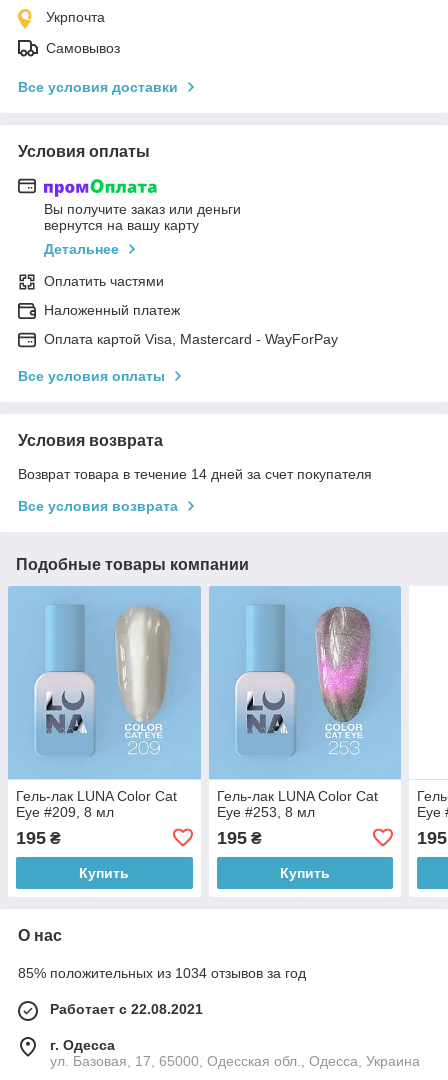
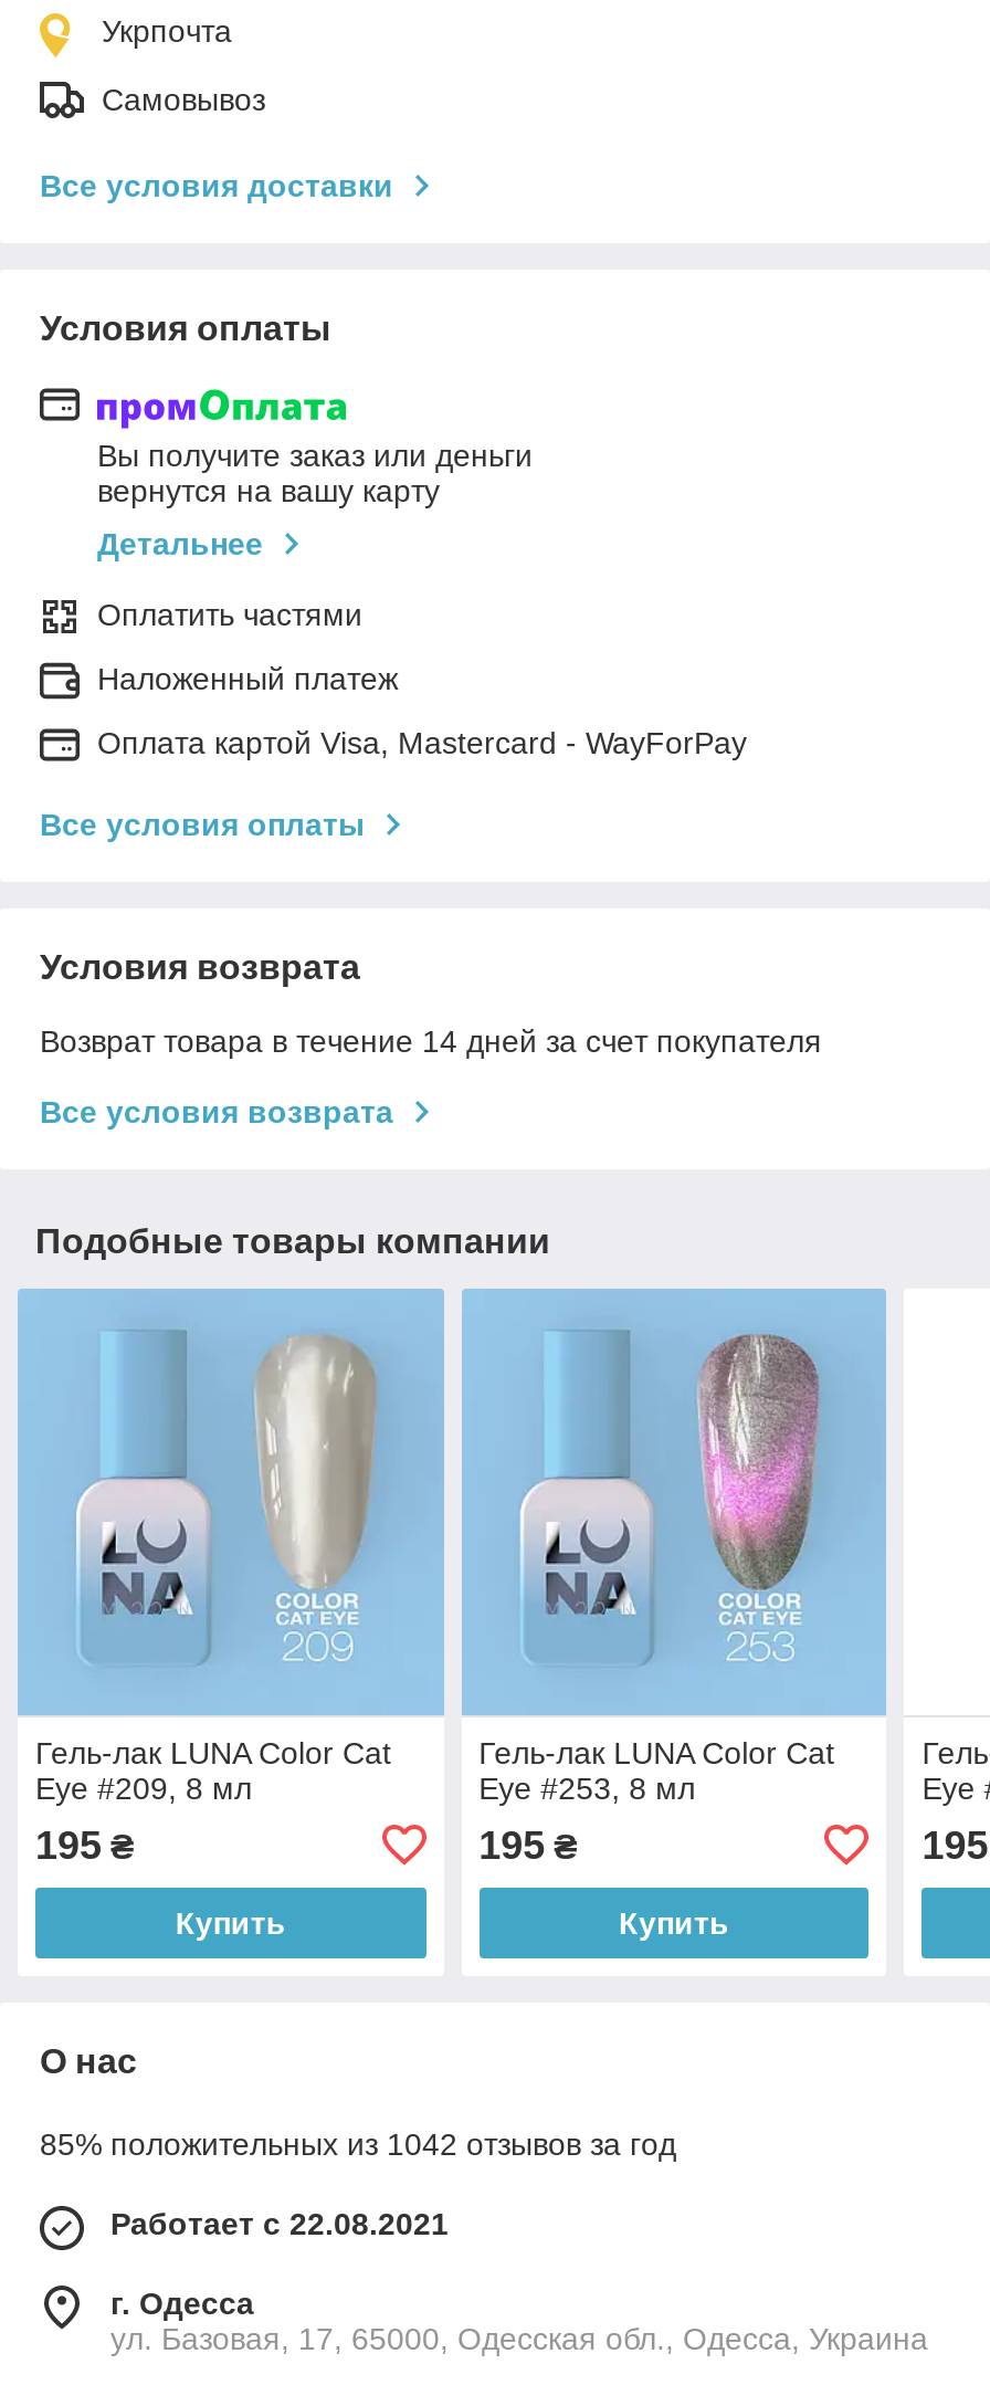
[18,965,306,981] 85% положительных из 1034 отзывов за год -> [40,2126,676,2161] 85% положительных из 1042 отзывов за год

